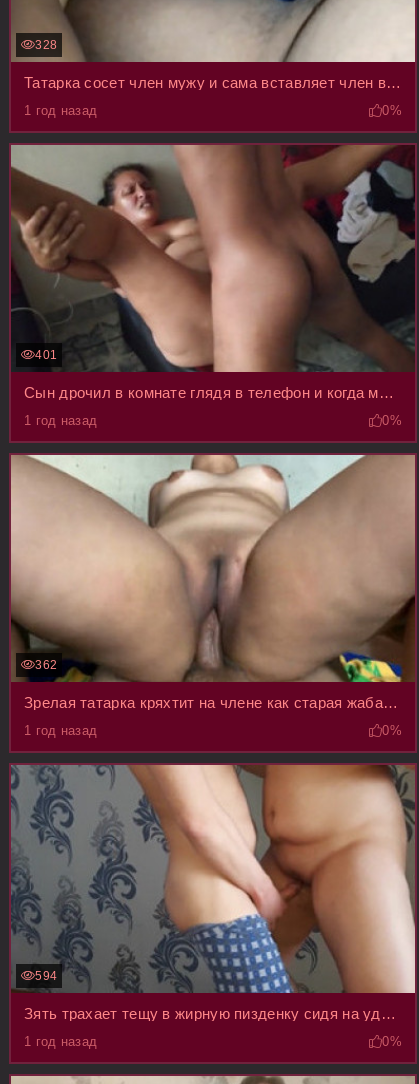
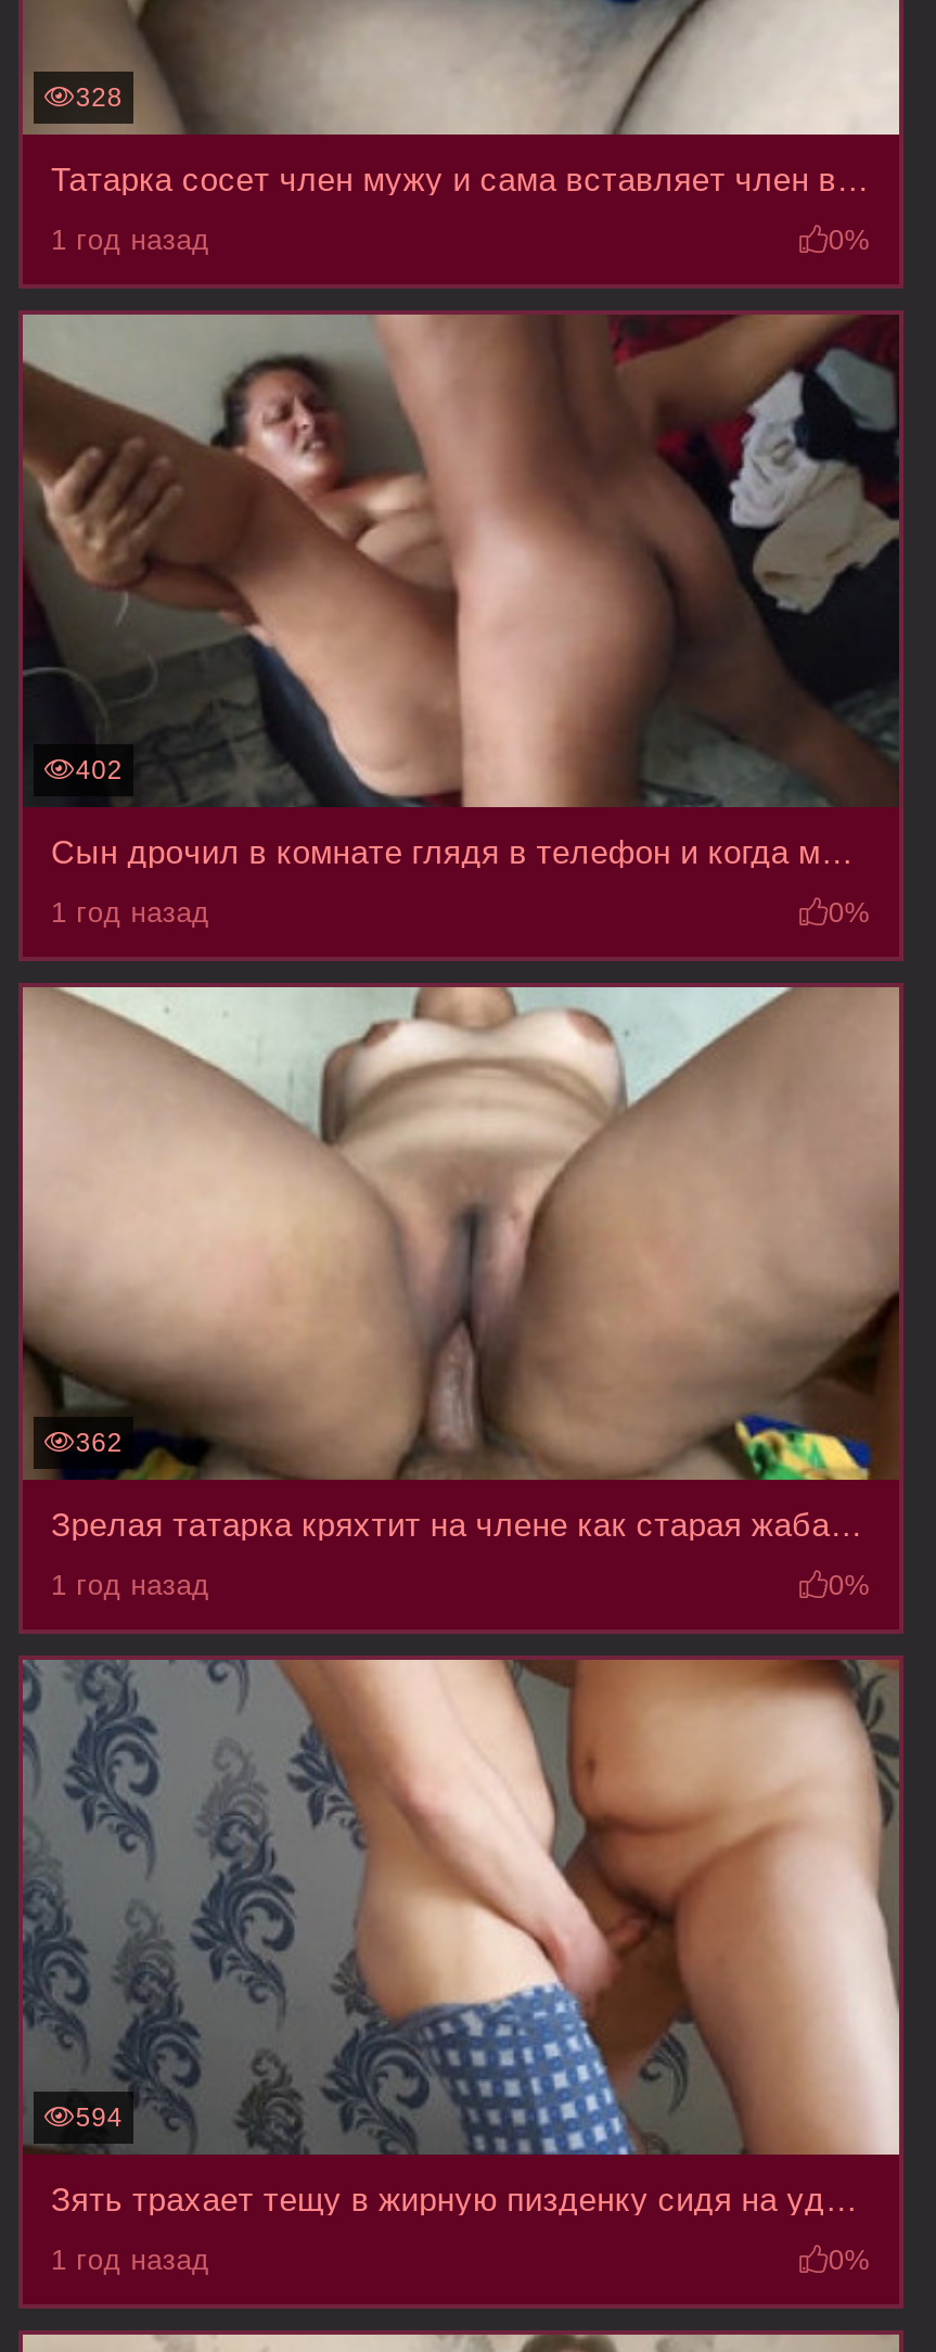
[35,348,57,362] 401 -> [75,756,123,786] 402

